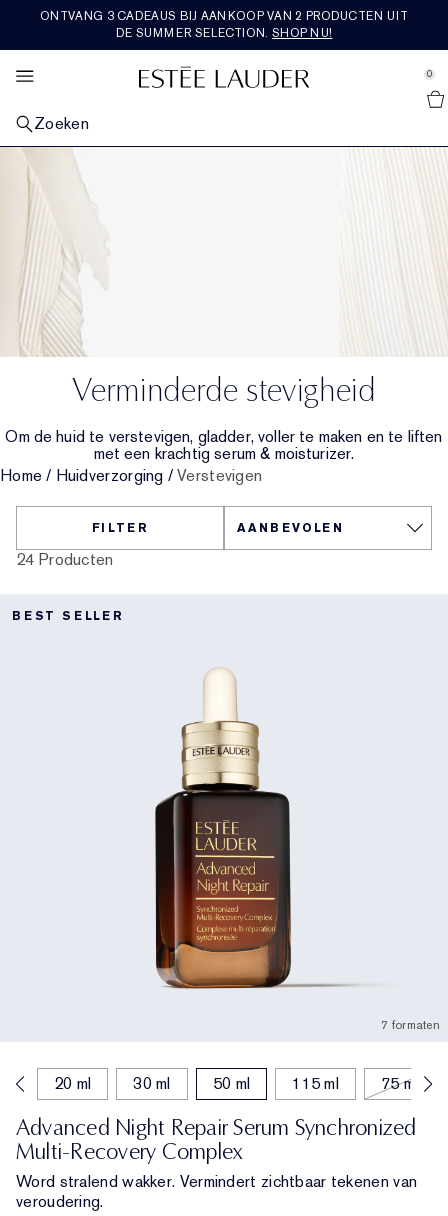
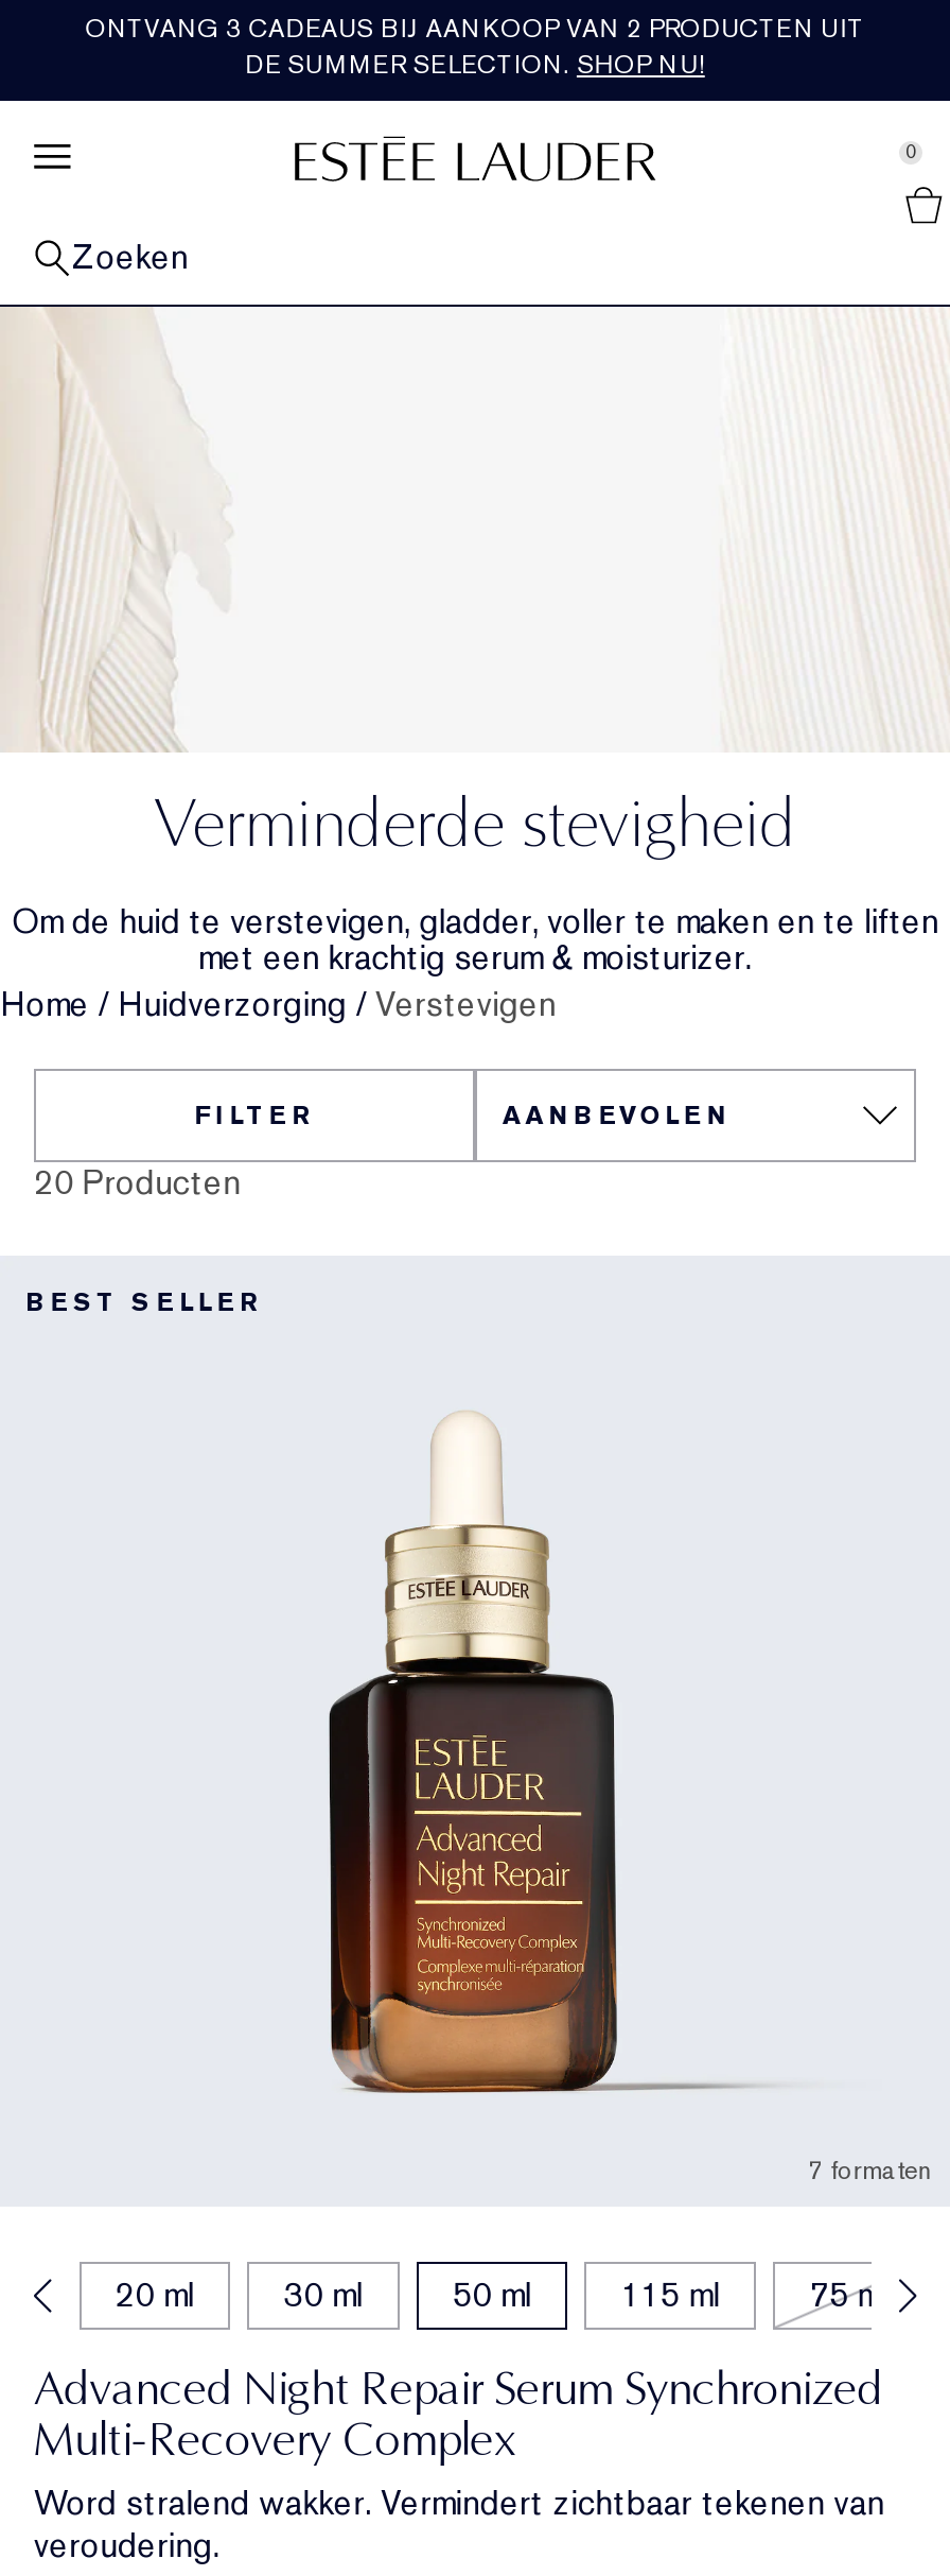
[16,549,114,570] 24 Producten -> [34,1160,241,1205] 20 Producten

